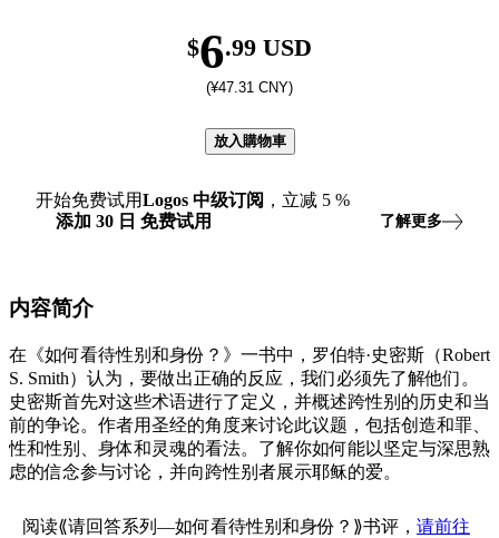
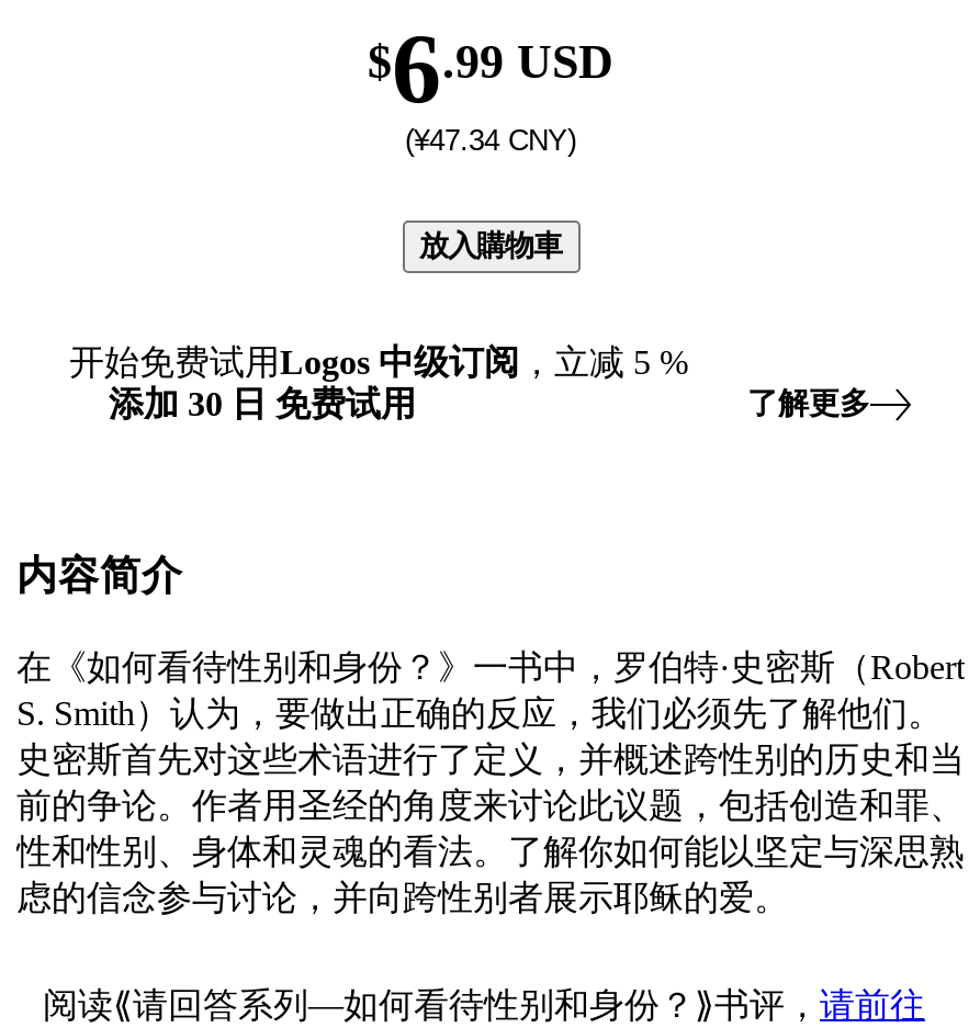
[206,79,293,96] (¥47.31 CNY) -> [405,124,576,157] (¥47.34 CNY)

